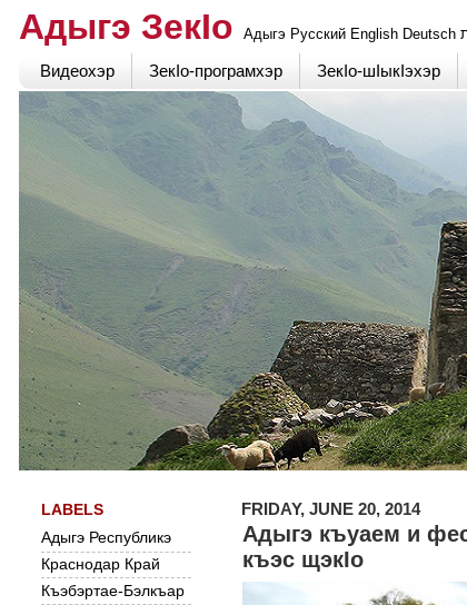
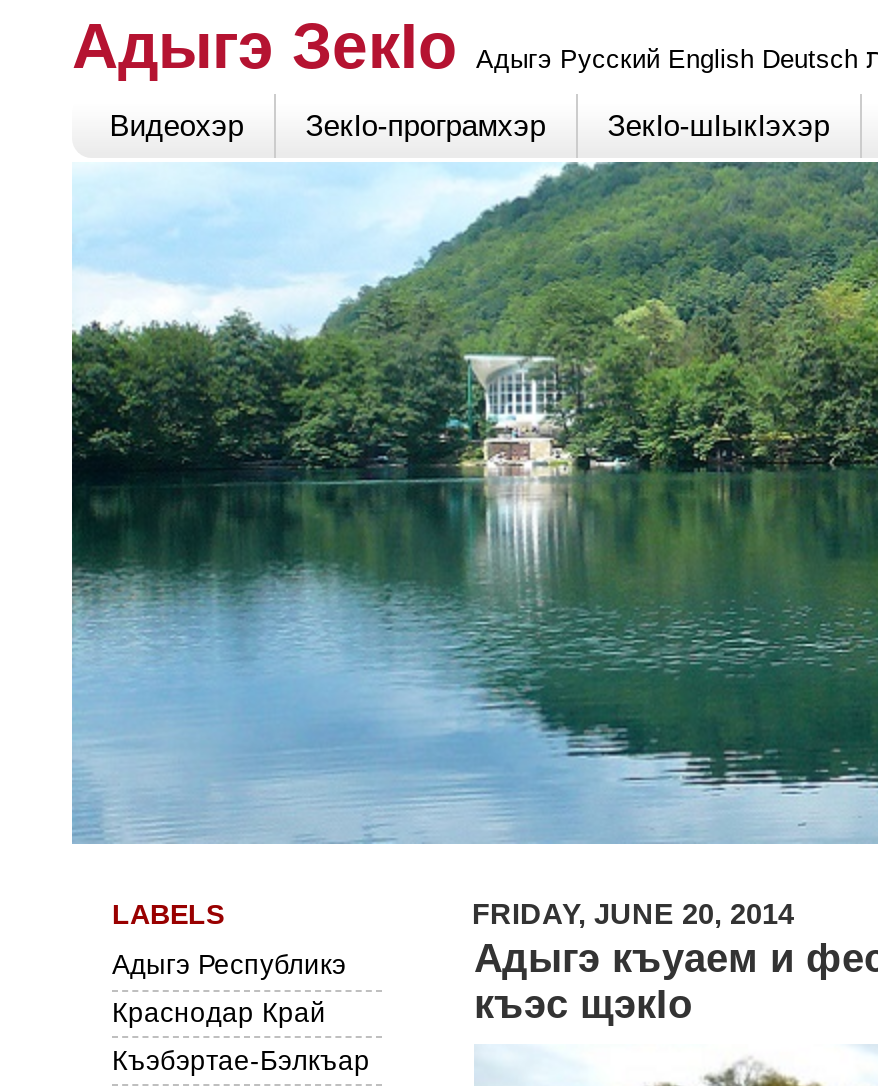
[18,90,464,472] [image] -> [70,160,872,846] [image]

